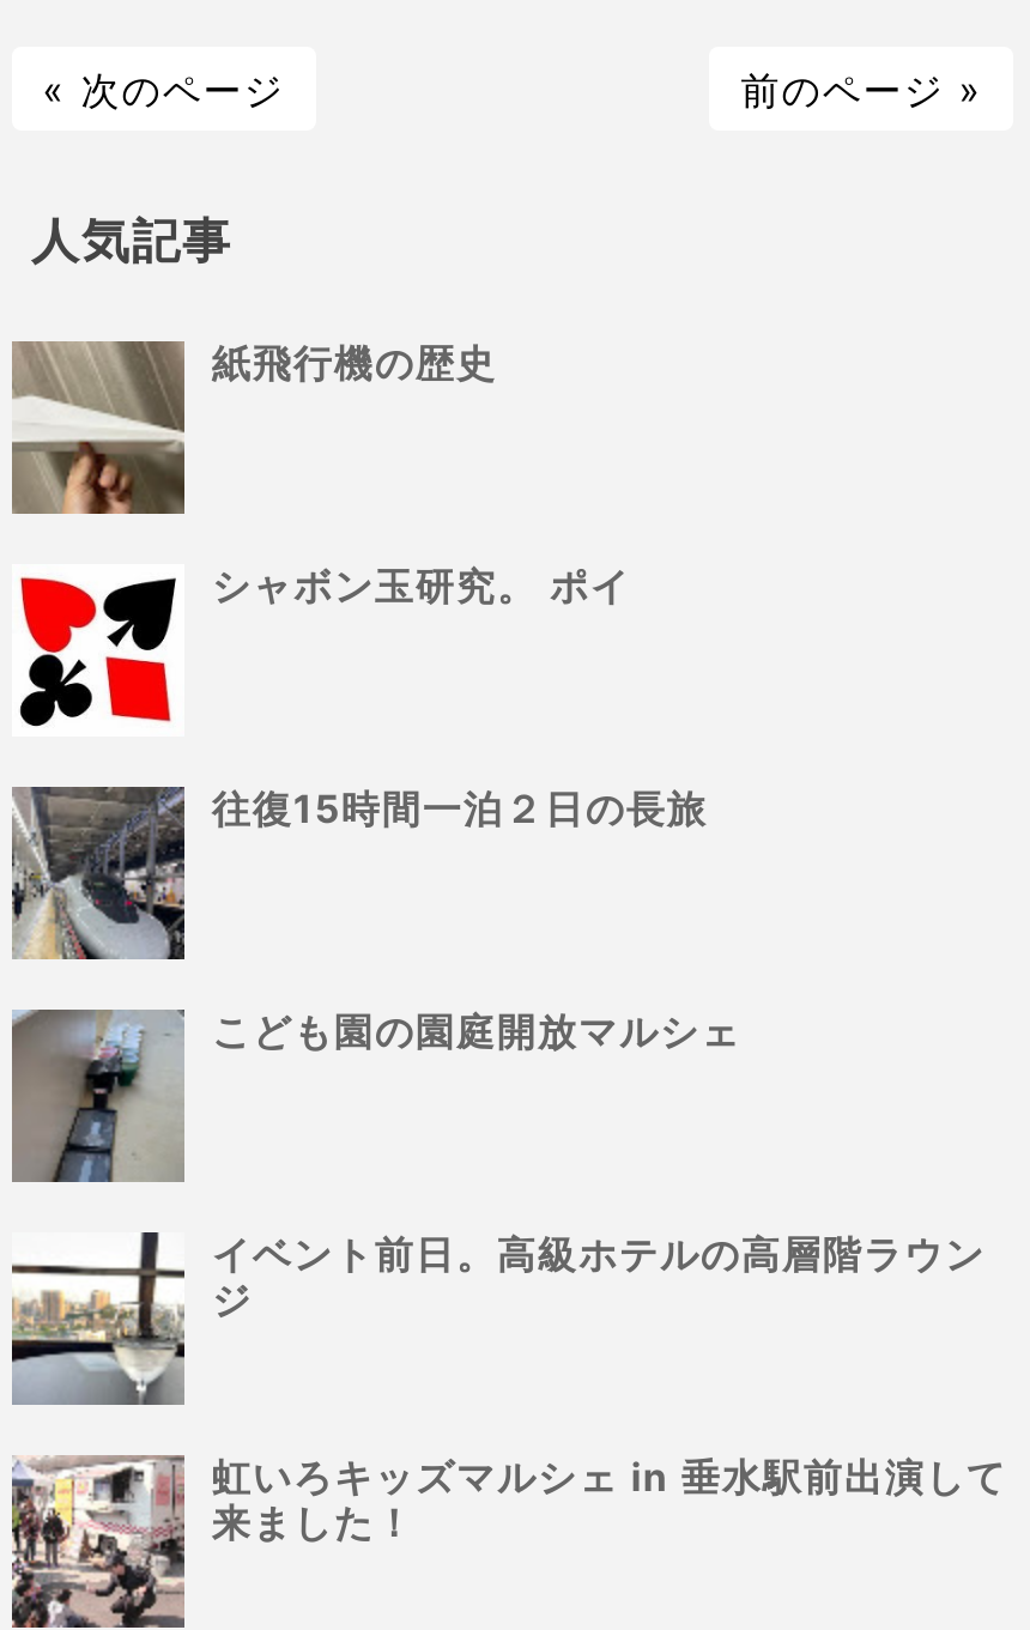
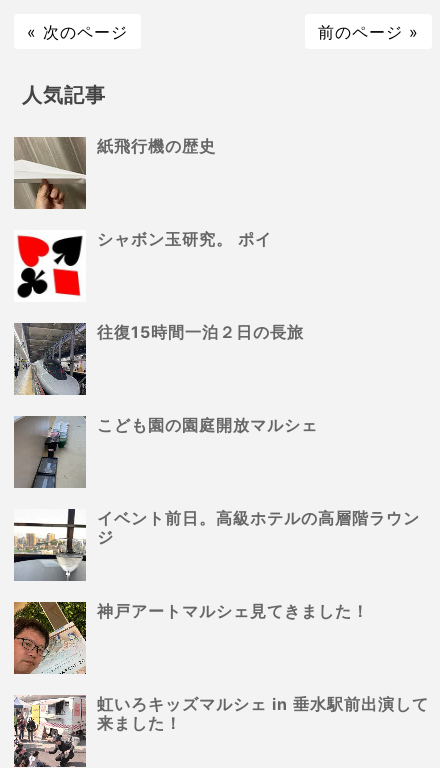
none -> [13,601,369,673] [image] | 神戸アートマルシェ見てきました！

